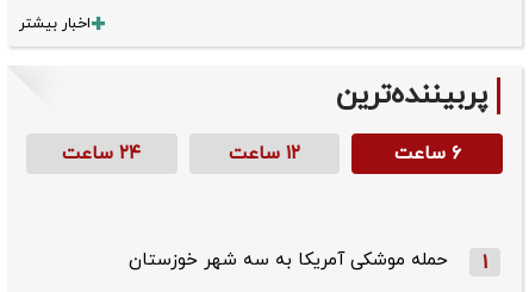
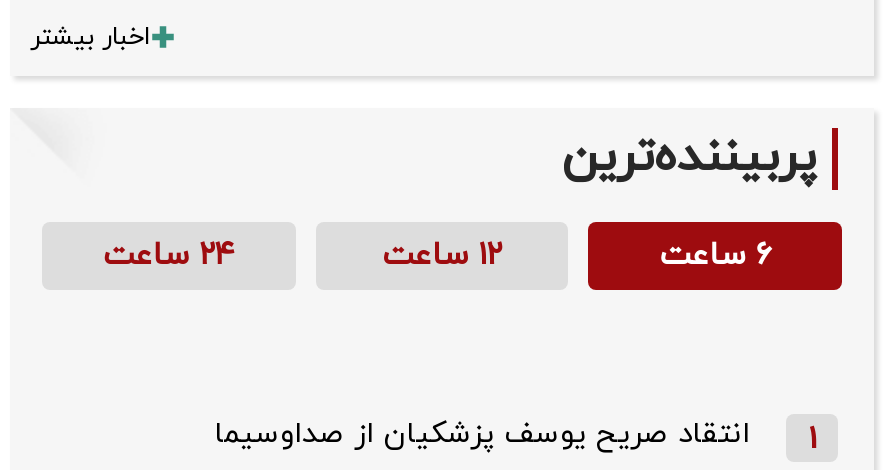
[129,248,448,273] حمله موشکی آمریکا به سه شهر خوزستان -> [214,413,750,455] انتقاد صریح یوسف پزشکیان از صداوسیما

